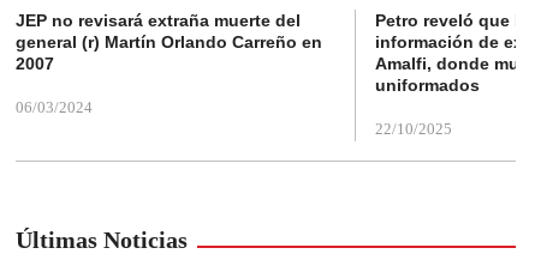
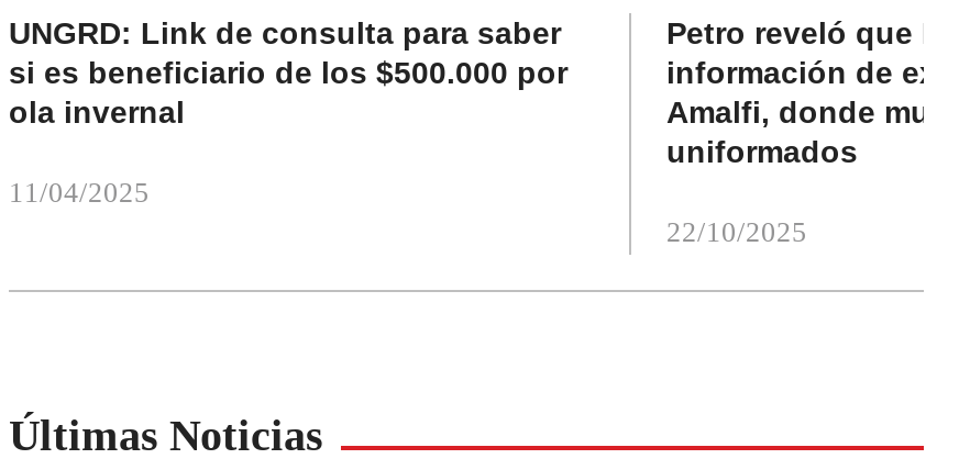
[16,11,322,73] JEP no revisará extraña muerte del | general (r) Martín Orlando Carreño en | 2007 -> [9,16,567,130] UNGRD: Link de consulta para saber | si es beneficiario de los $500.000 por | ola invernal
[16,99,93,117] 06/03/2024 -> [9,176,150,209] 11/04/2025

